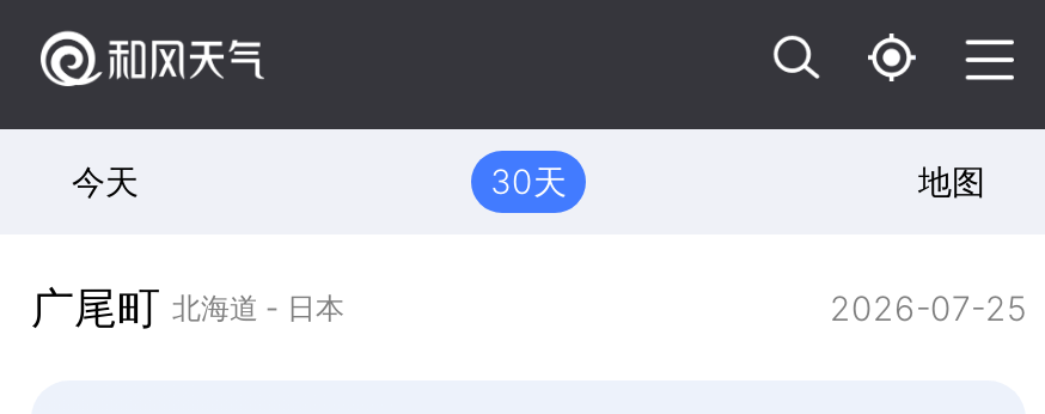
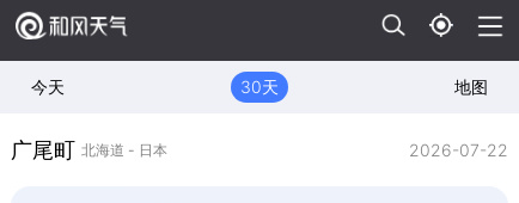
[830,286,1026,327] 2026-07-25 -> [409,139,508,160] 2026-07-22

